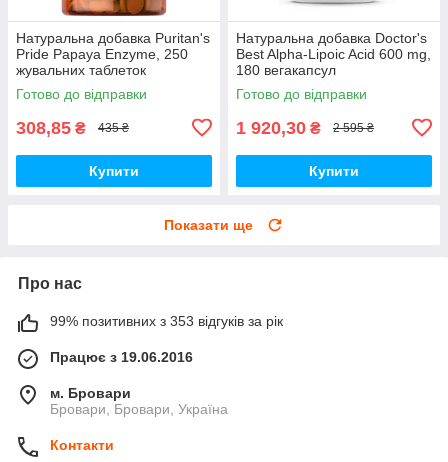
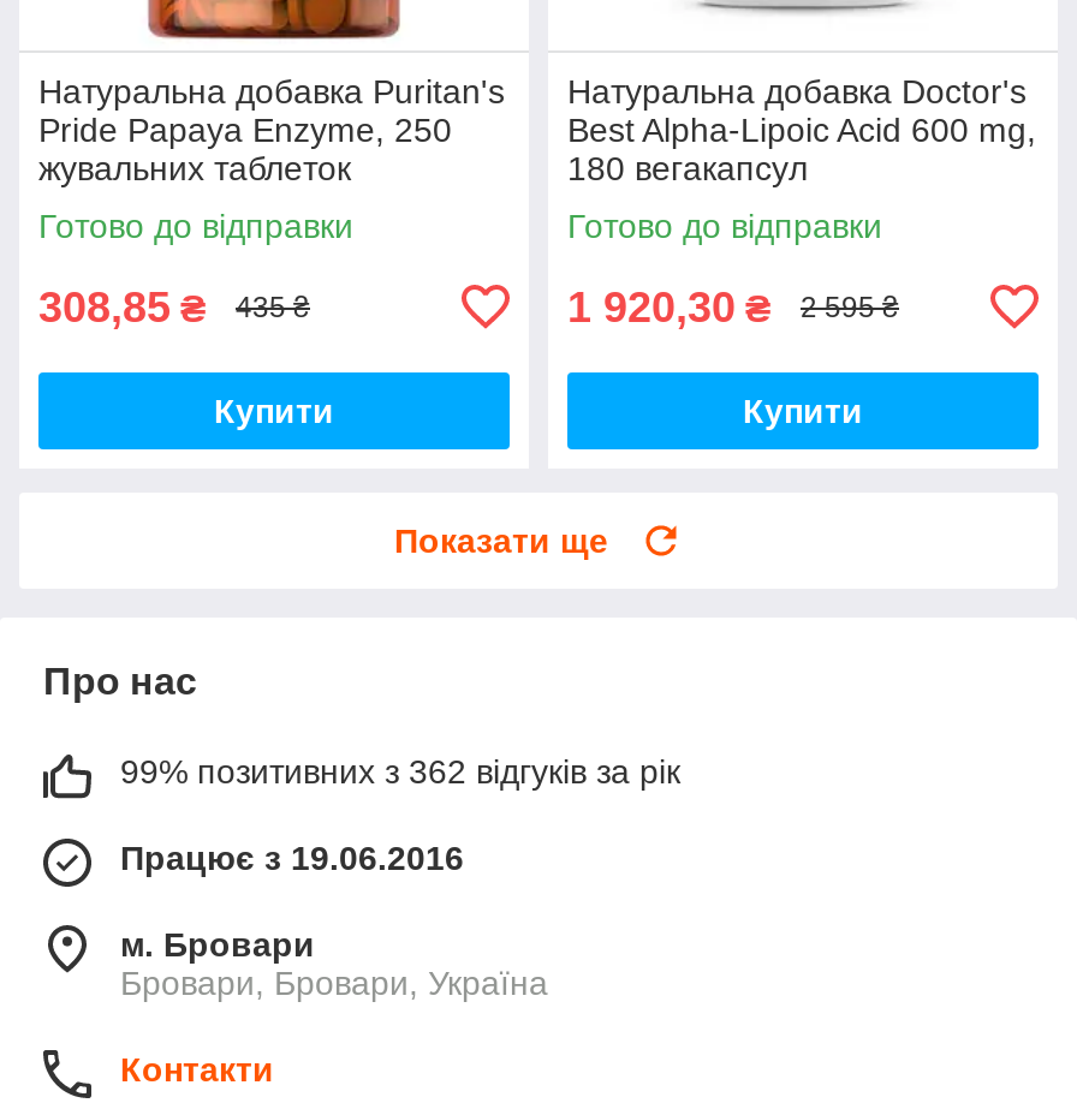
[50,313,283,329] 99% позитивних з 353 відгуків за рік -> [120,752,680,790] 99% позитивних з 362 відгуків за рік

